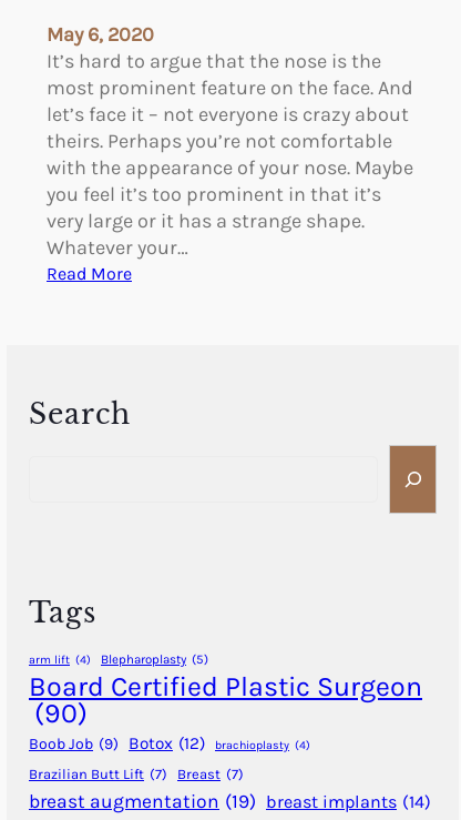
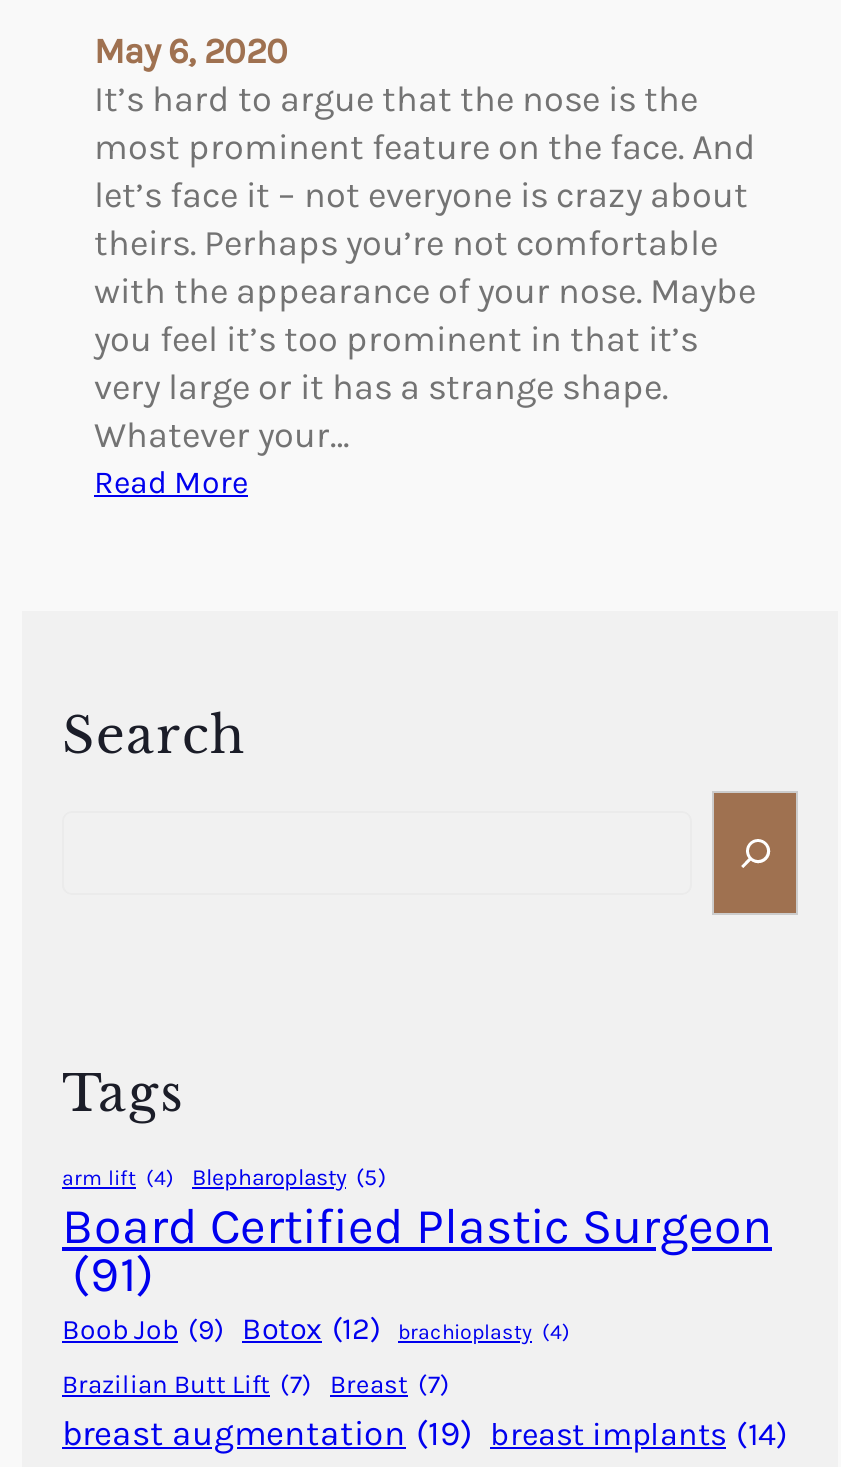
[34,697,88,729] (90) -> [72,1245,154,1303] (91)

